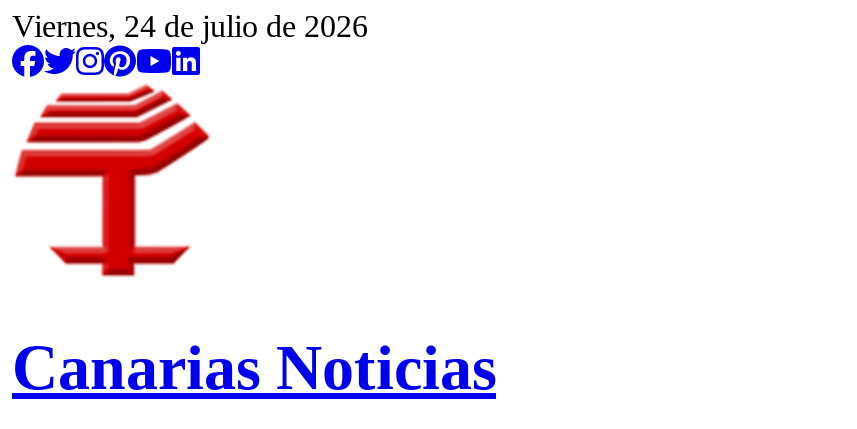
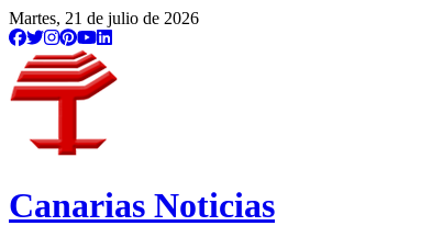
[12,9,368,43] Viernes, 24 de julio de 2026 -> [9,9,199,27] Martes, 21 de julio de 2026

